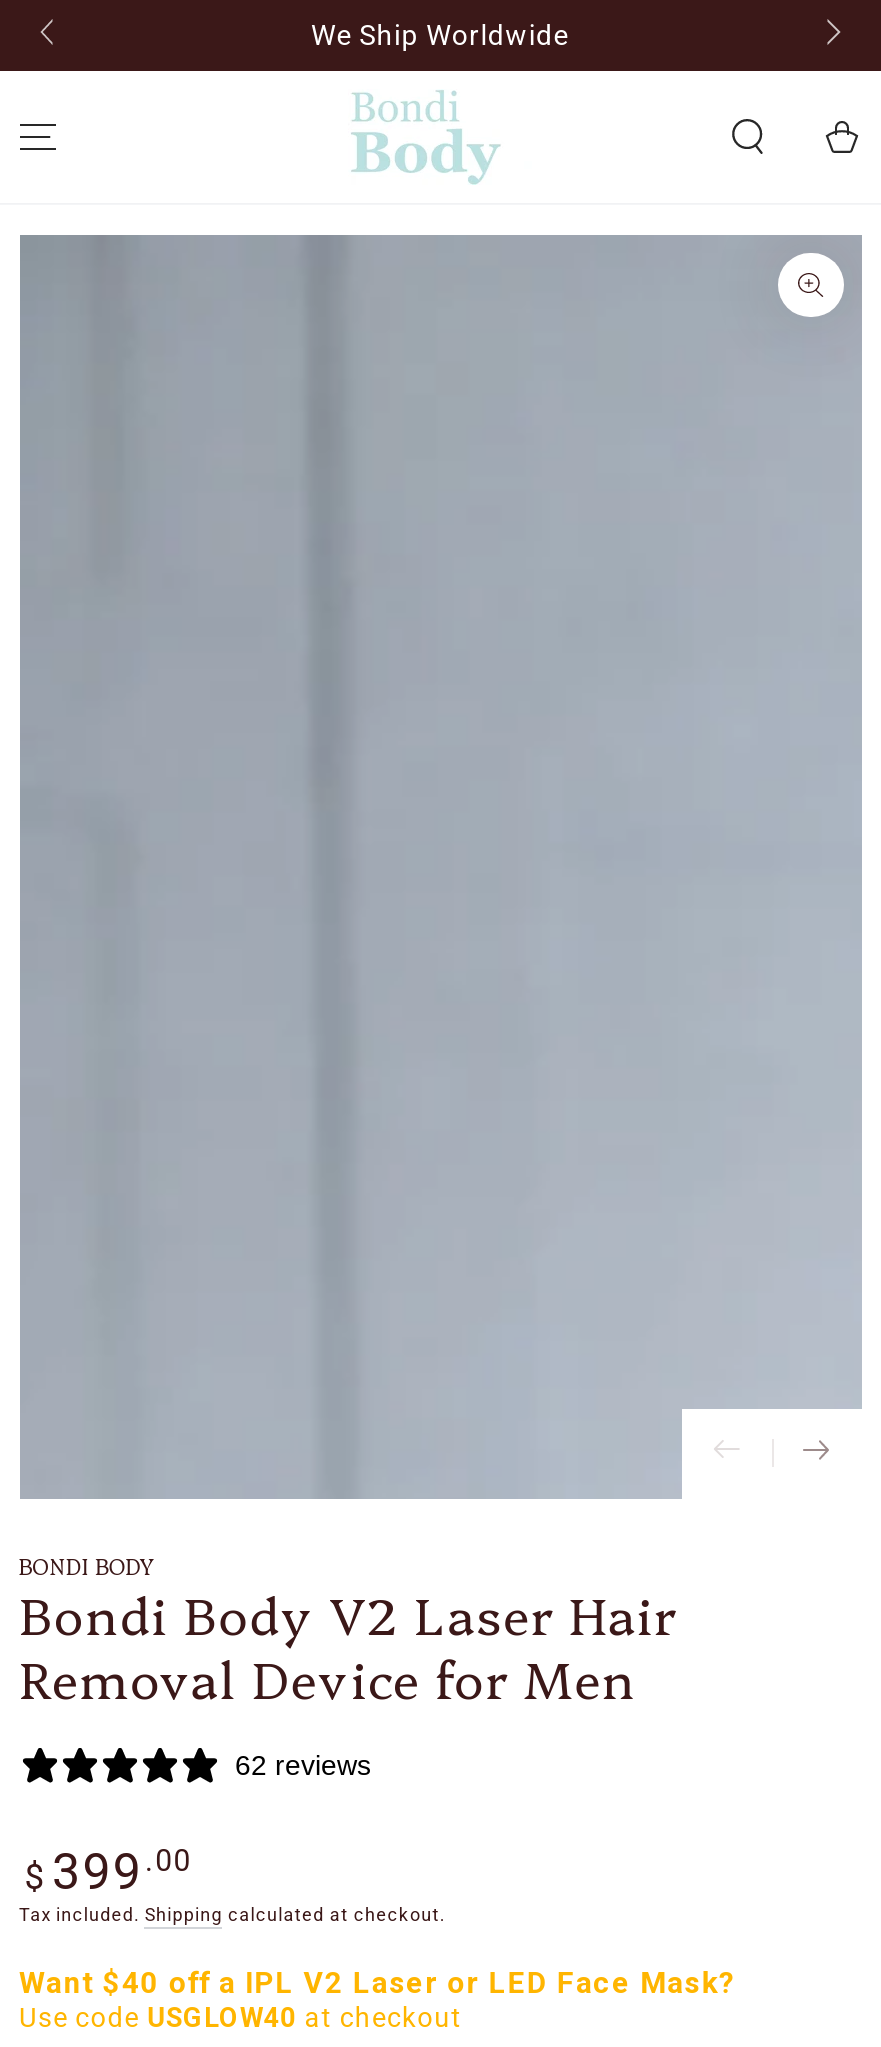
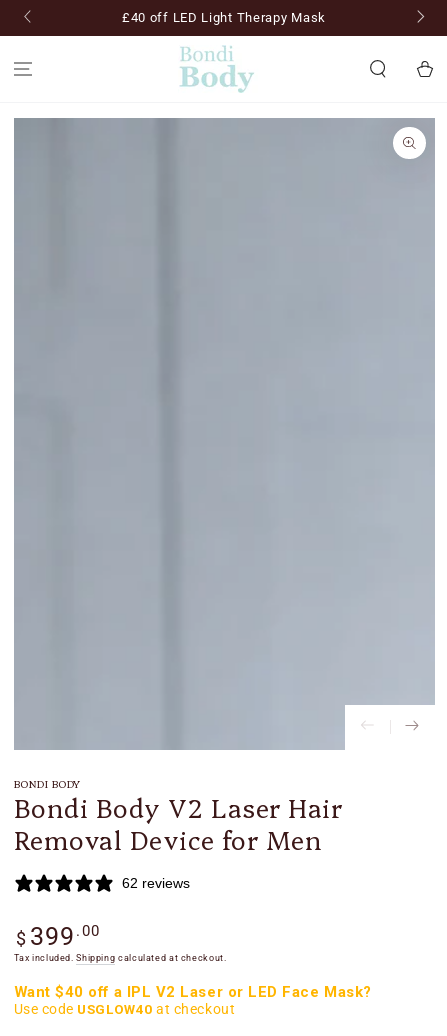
[311,18,569,50] We Ship Worldwide -> [122,10,326,25] £40 off LED Light Therapy Mask

